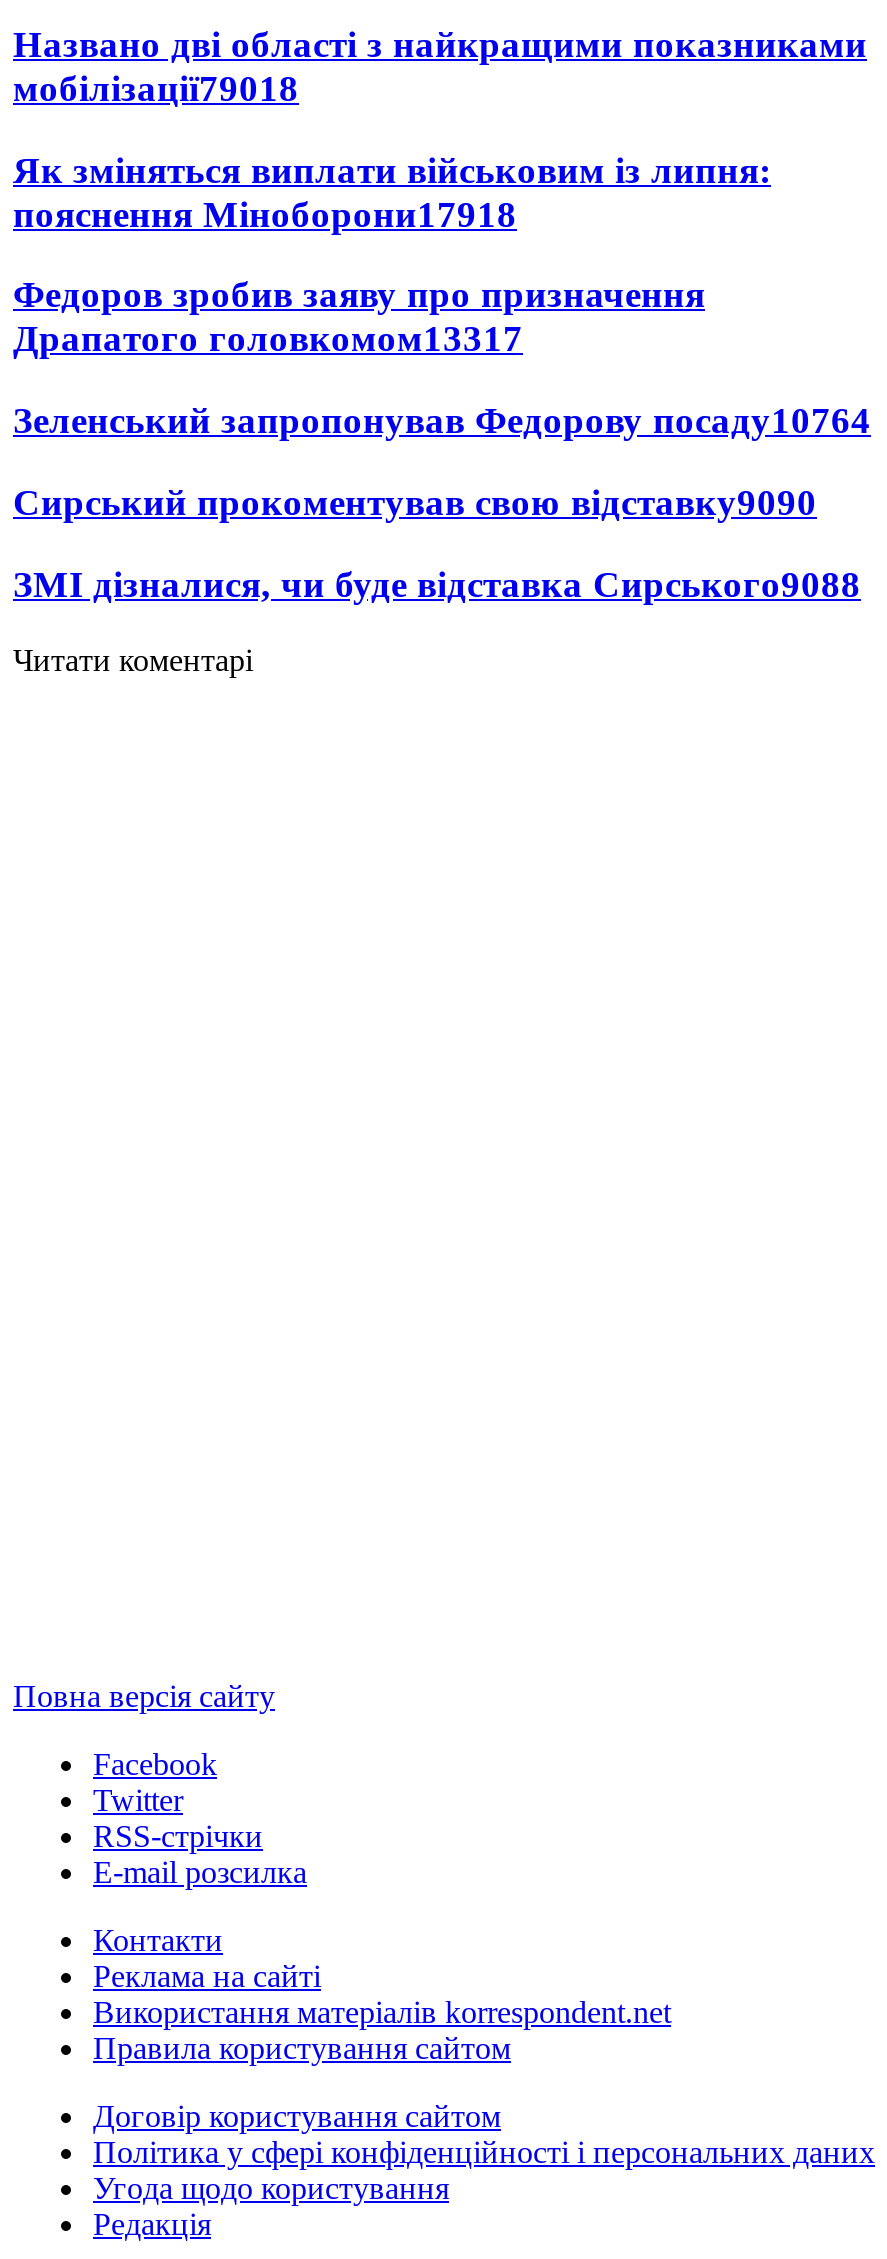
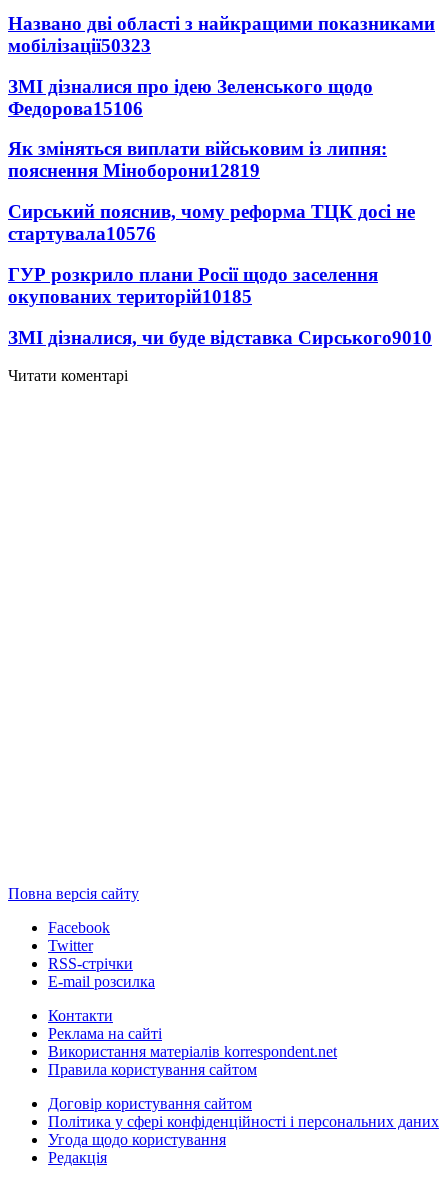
[13,67,299,109] мобілізації79018 -> [8,35,373,119] мобілізації50323 | ЗМІ дізналися про ідею Зеленського щодо | Федорова15106
moved [13,148,771,190] -> [8,138,387,159]: Як зміняться виплати військовим із липня:
[13,192,871,604] пояснення Міноборони17918 | Федоров зробив заяву про призначення | Драпатого головкомом13317 | Зеленський запропонував Федорову посаду10764 | Сирський прокоментував свою відставку9090 | ЗМІ дізналися, чи буде відставка Сирського9088 -> [8,160,432,348] пояснення Міноборони12819 | Сирський пояснив, чому реформа ТЦК досі не | стартувала10576 | ГУР розкрило плани Росії щодо заселення | окупованих територій10185 | ЗМІ дізналися, чи буде відставка Сирського9010

